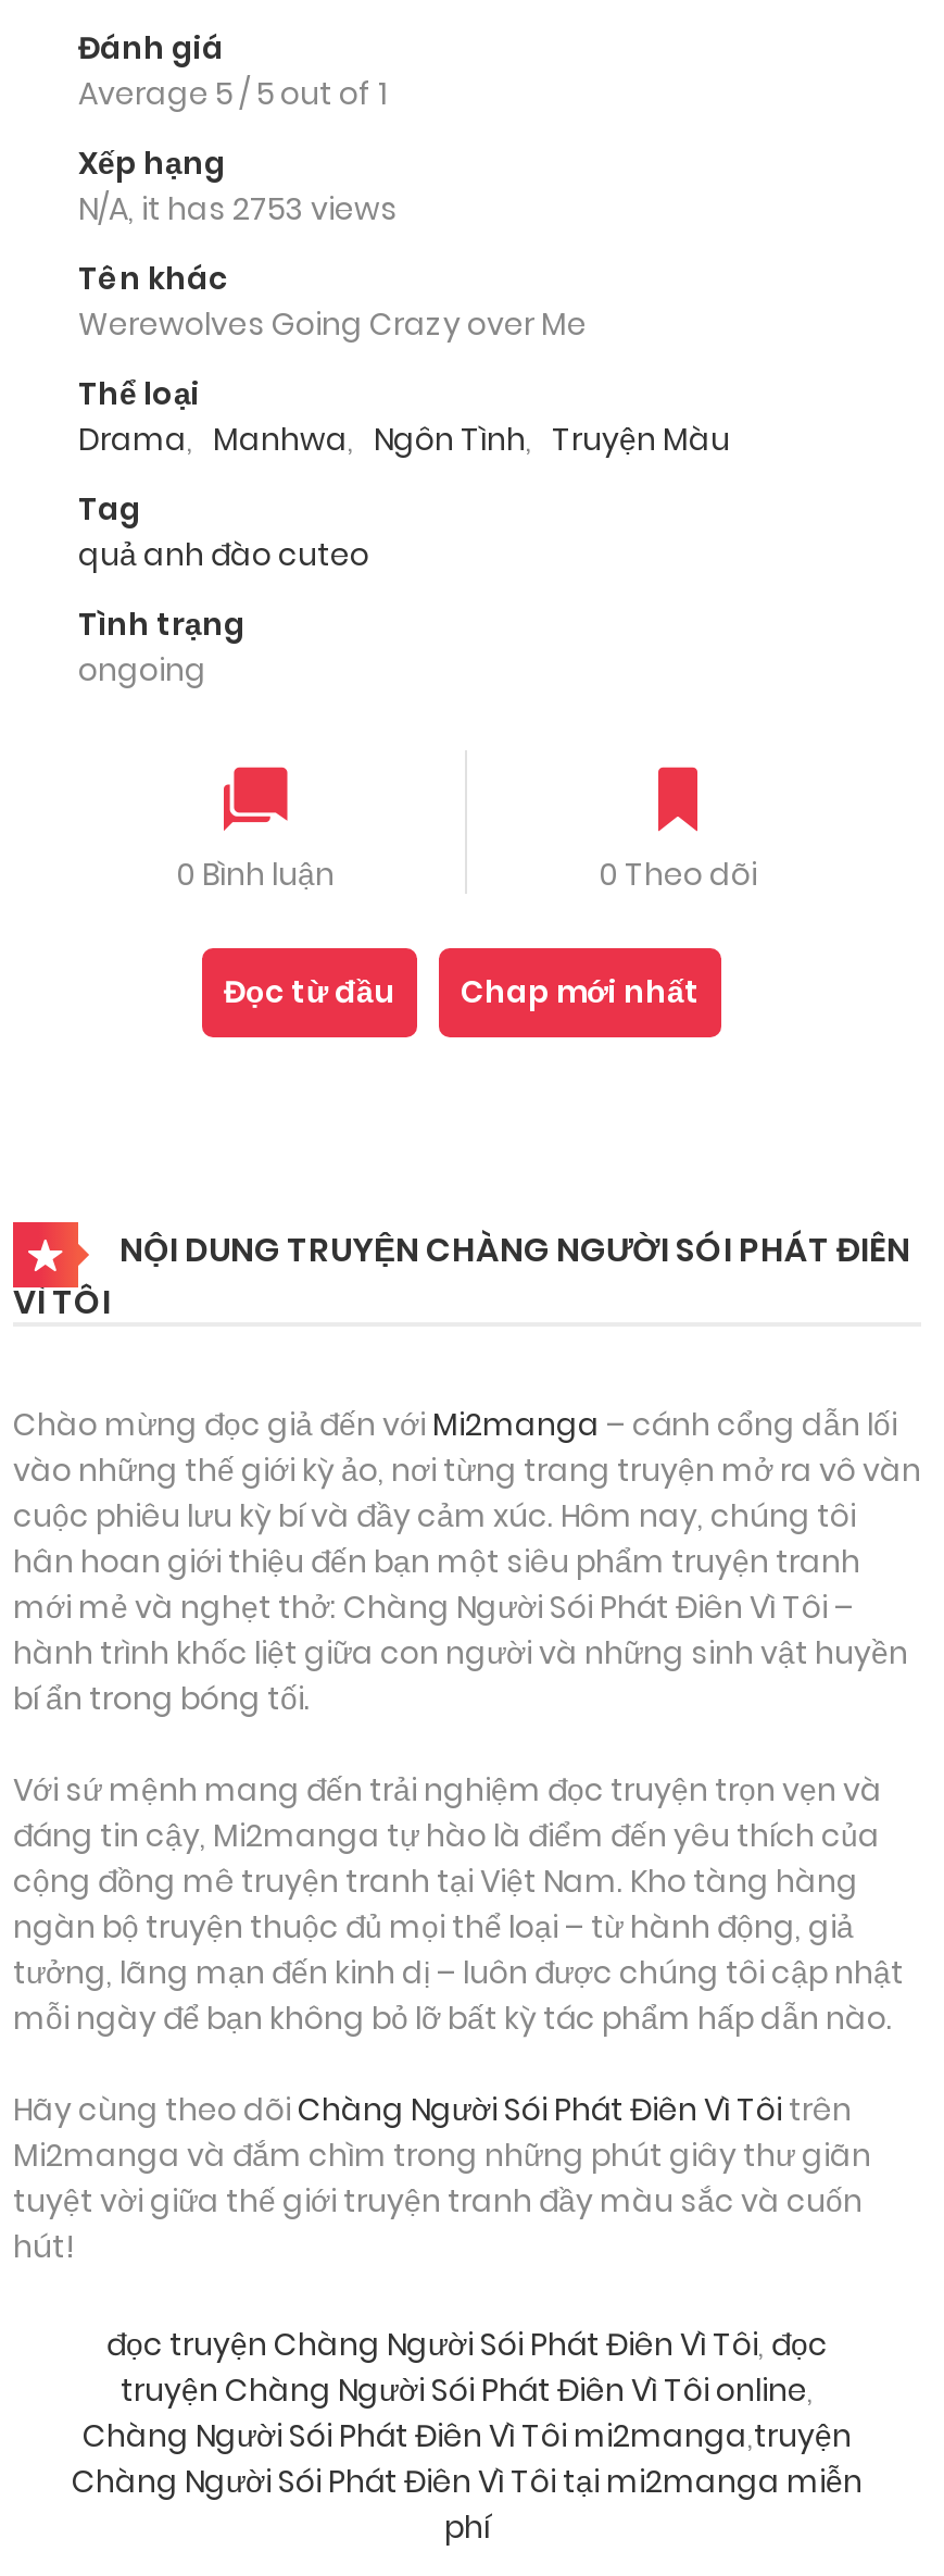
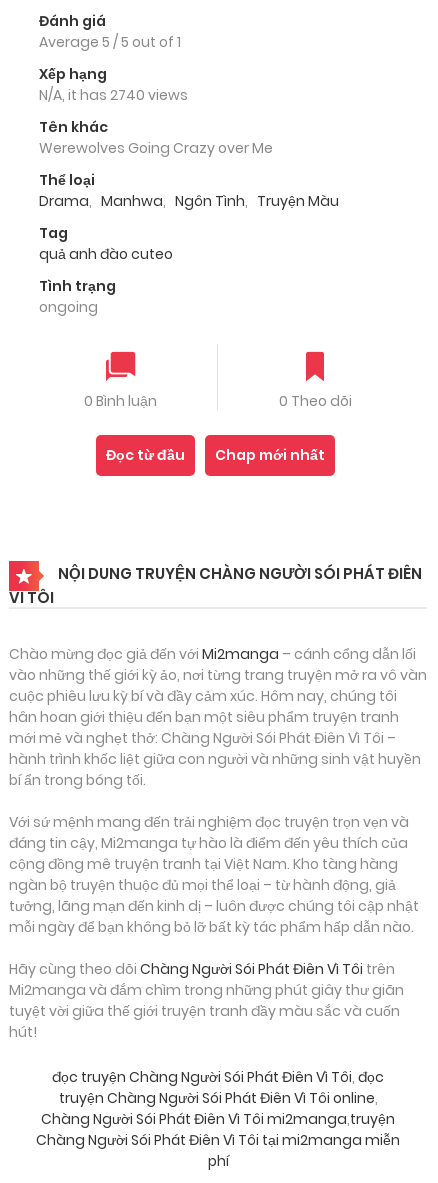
[78,188,398,231] N/A, it has 2753 views -> [39,85,188,105] N/A, it has 2740 views

